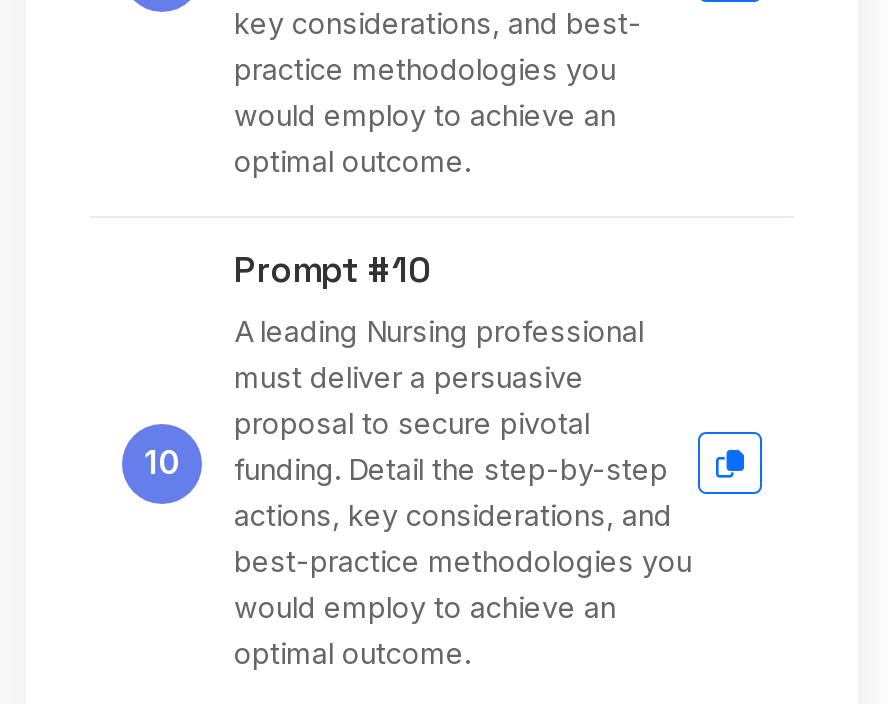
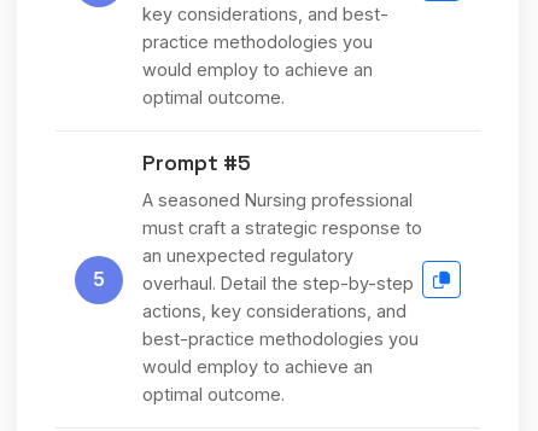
[234,248,432,292] Prompt #10 -> [142,150,251,176] Prompt #5
[234,314,668,486] A leading Nursing professional | must deliver a persuasive | proposal to secure pivotal | funding. Detail the step-by-step -> [142,190,422,293] A seasoned Nursing professional | must craft a strategic response to | an unexpected regulatory | overhaul. Detail the step-by-step
[144,442,180,482] 10 -> [93,267,105,291] 5

